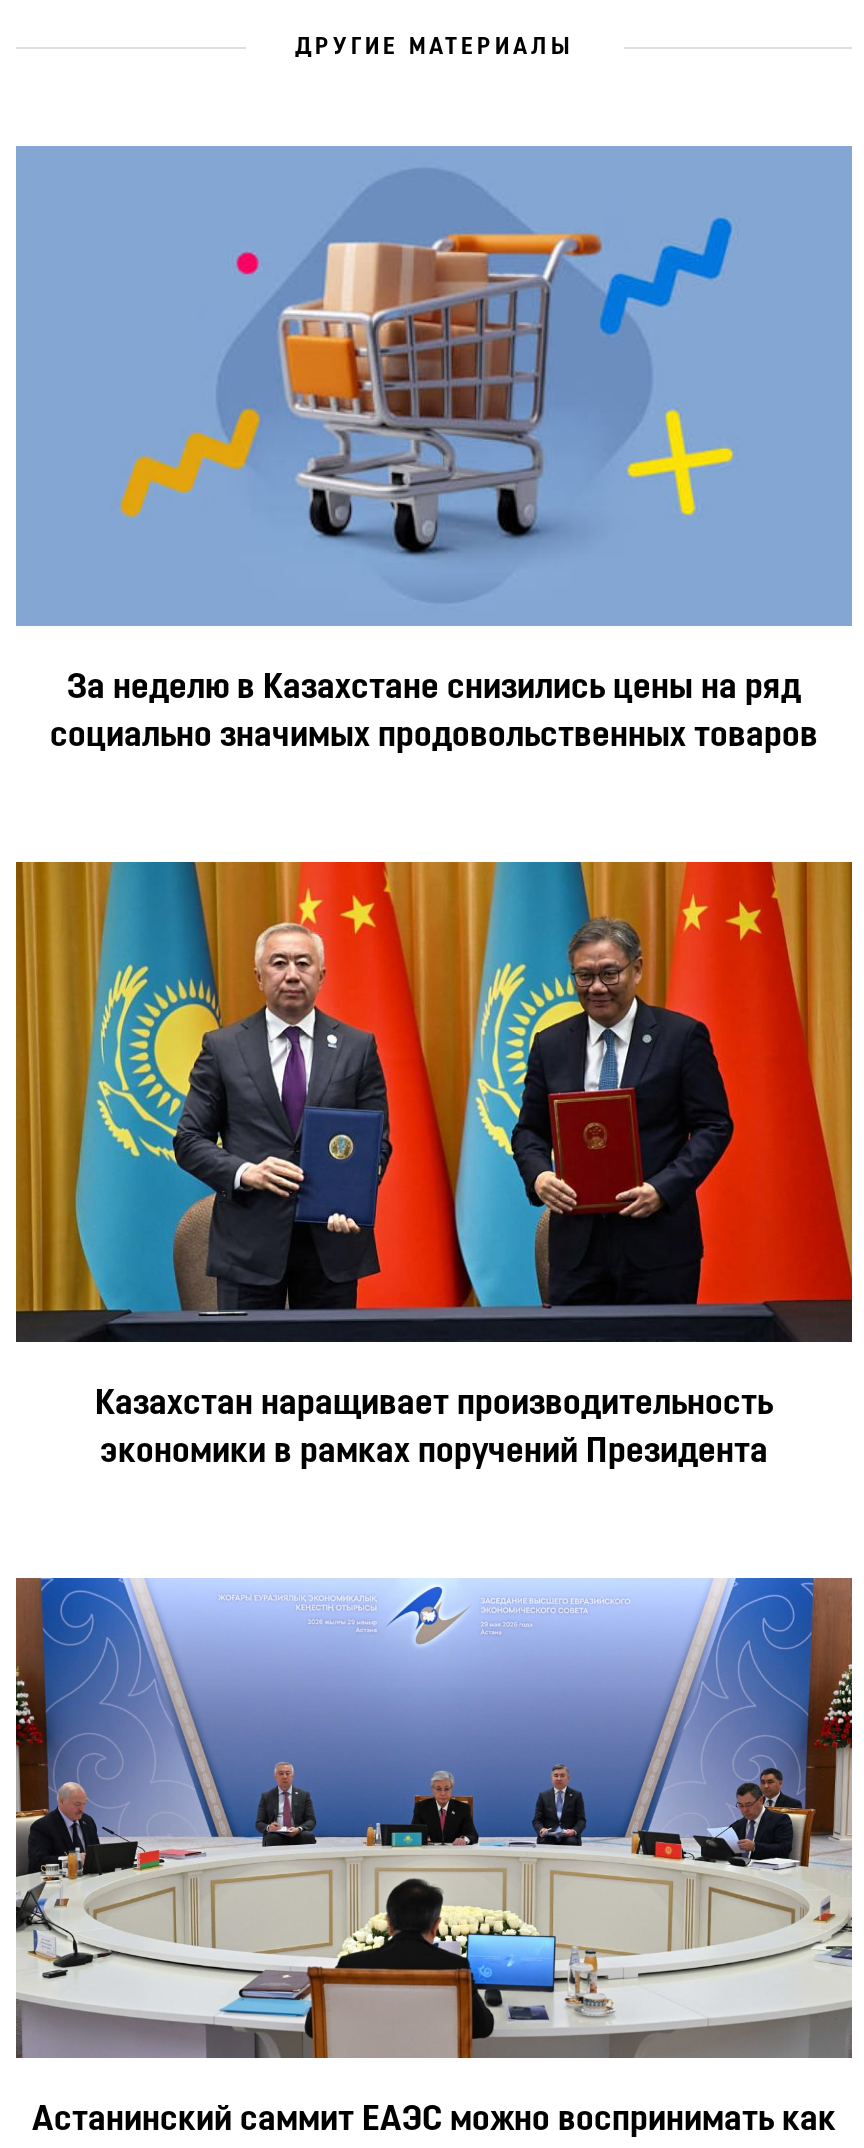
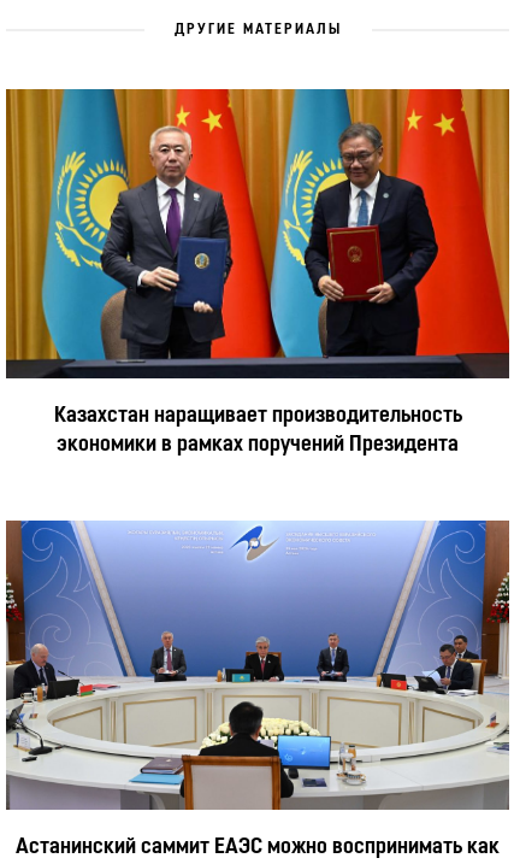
[14,144,854,756] [image] | За неделю в Казахстане снизились цены на ряд | социально значимых продовольственных товаров -> none

